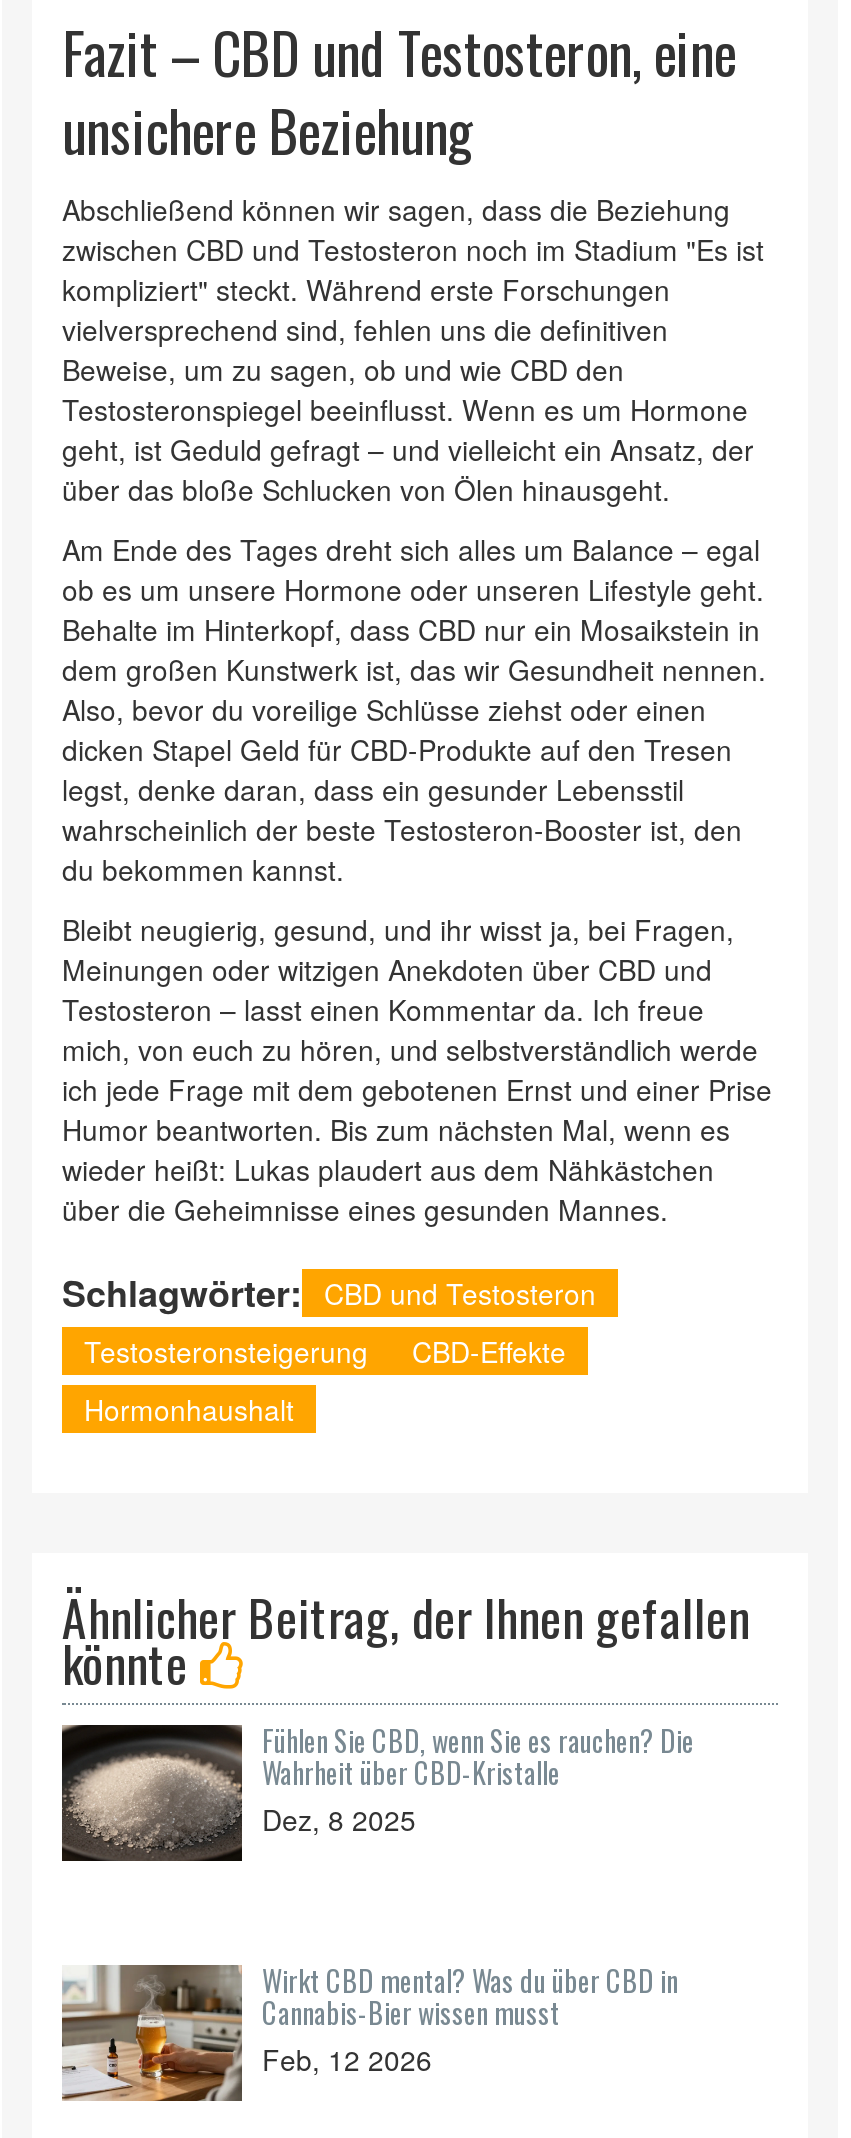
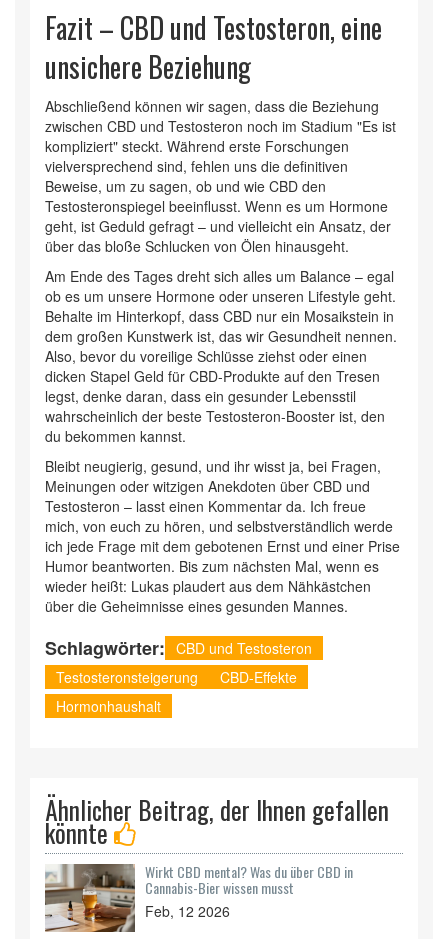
[60,1720,694,1863] [image] | Fühlen Sie CBD, wenn Sie es rauchen? Die | Wahrheit über CBD-Kristalle | Dez, 8 2025 -> none

